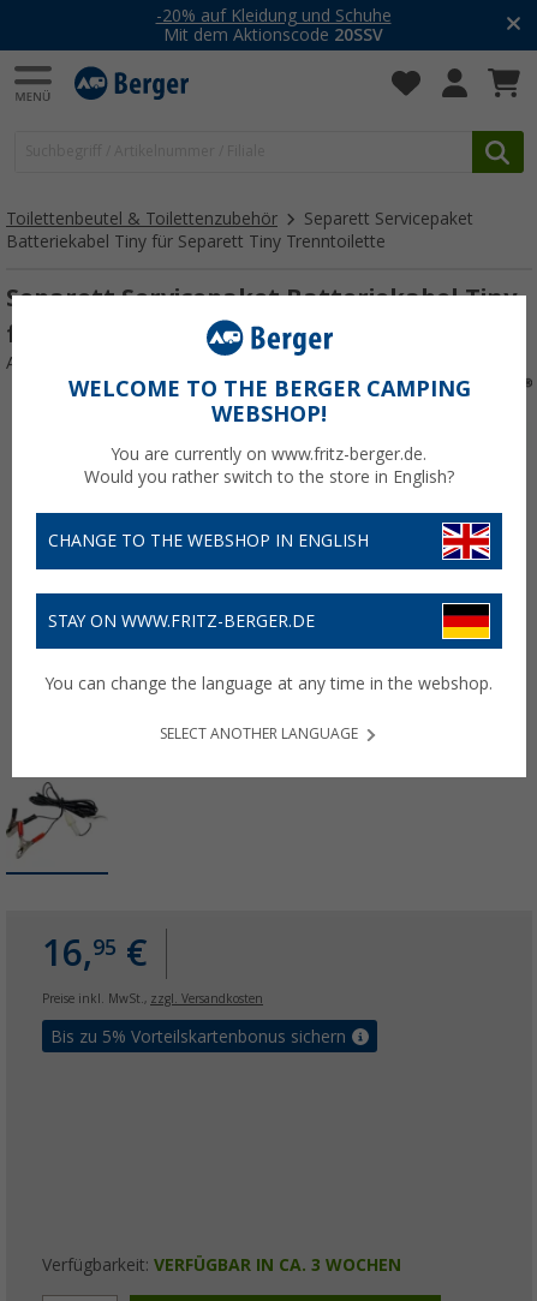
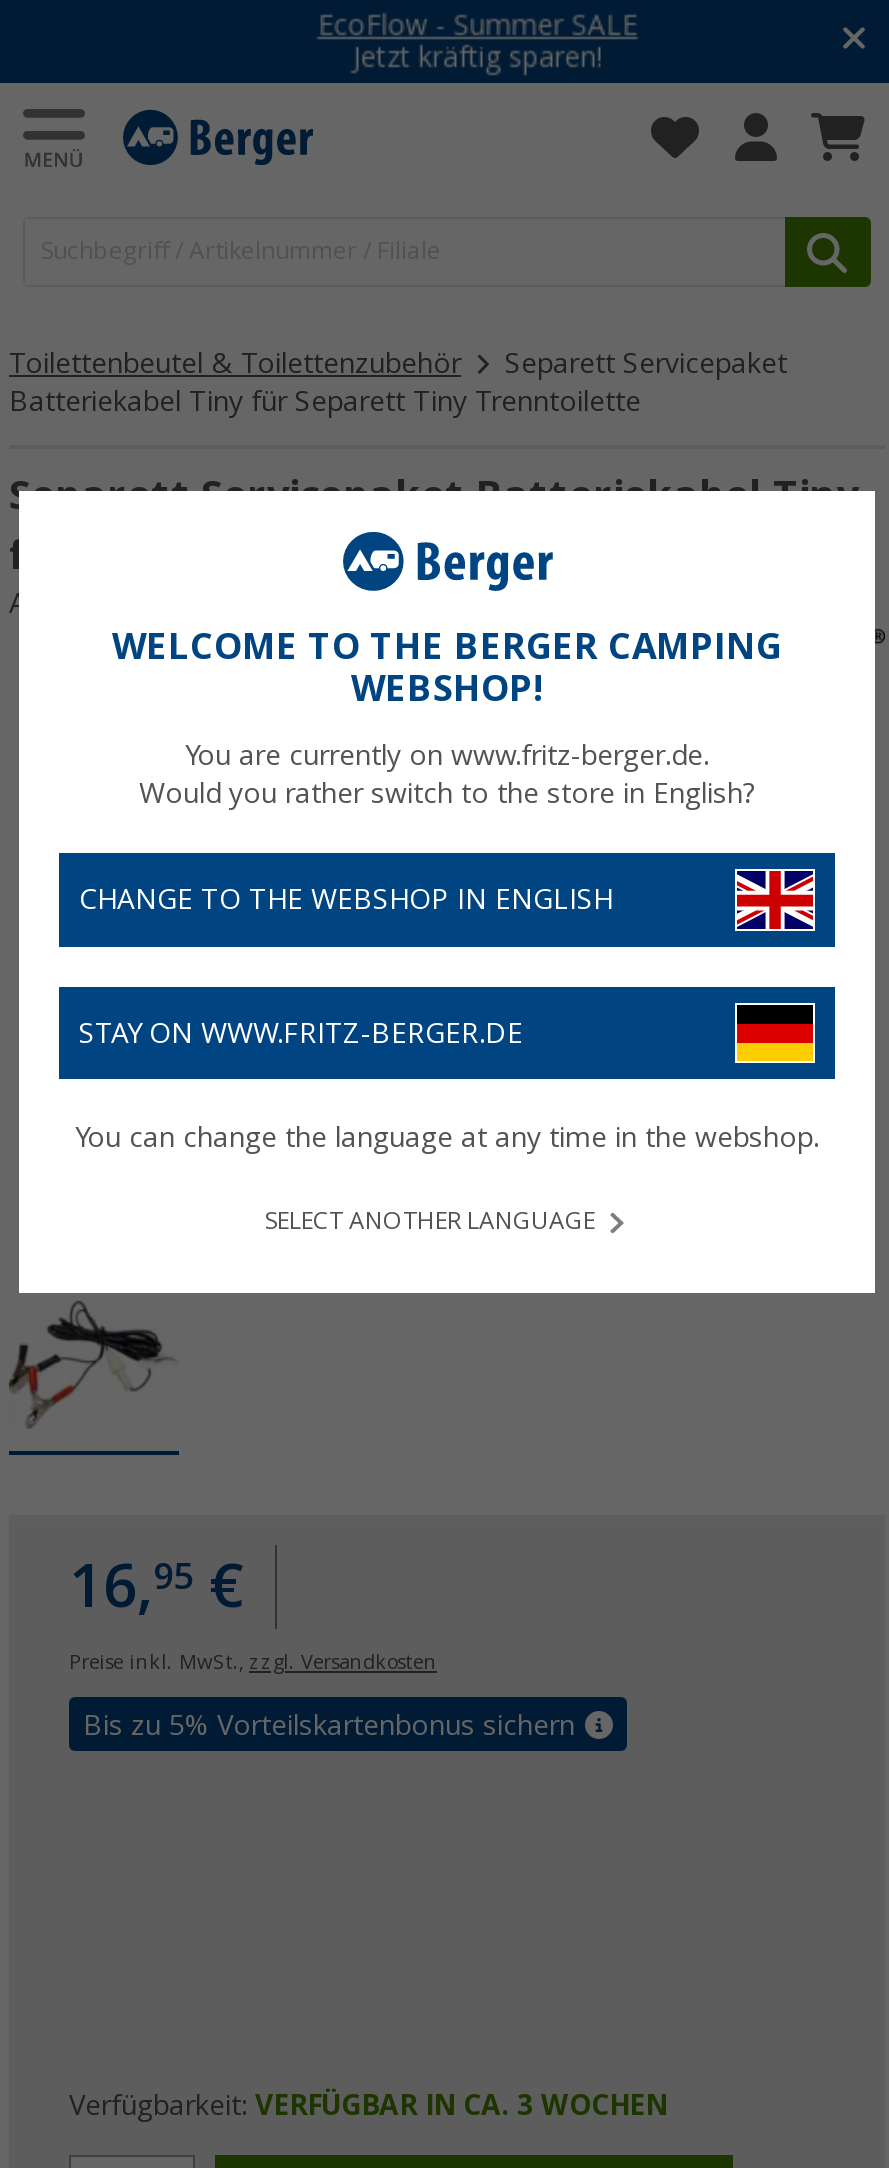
[156,6,391,44] -20% auf Kleidung und Schuhe | Mit dem Aktionscode 20SSV -> [294,9,614,73] EcoFlow - Summer SALE | Jetzt kräftig sparen!

